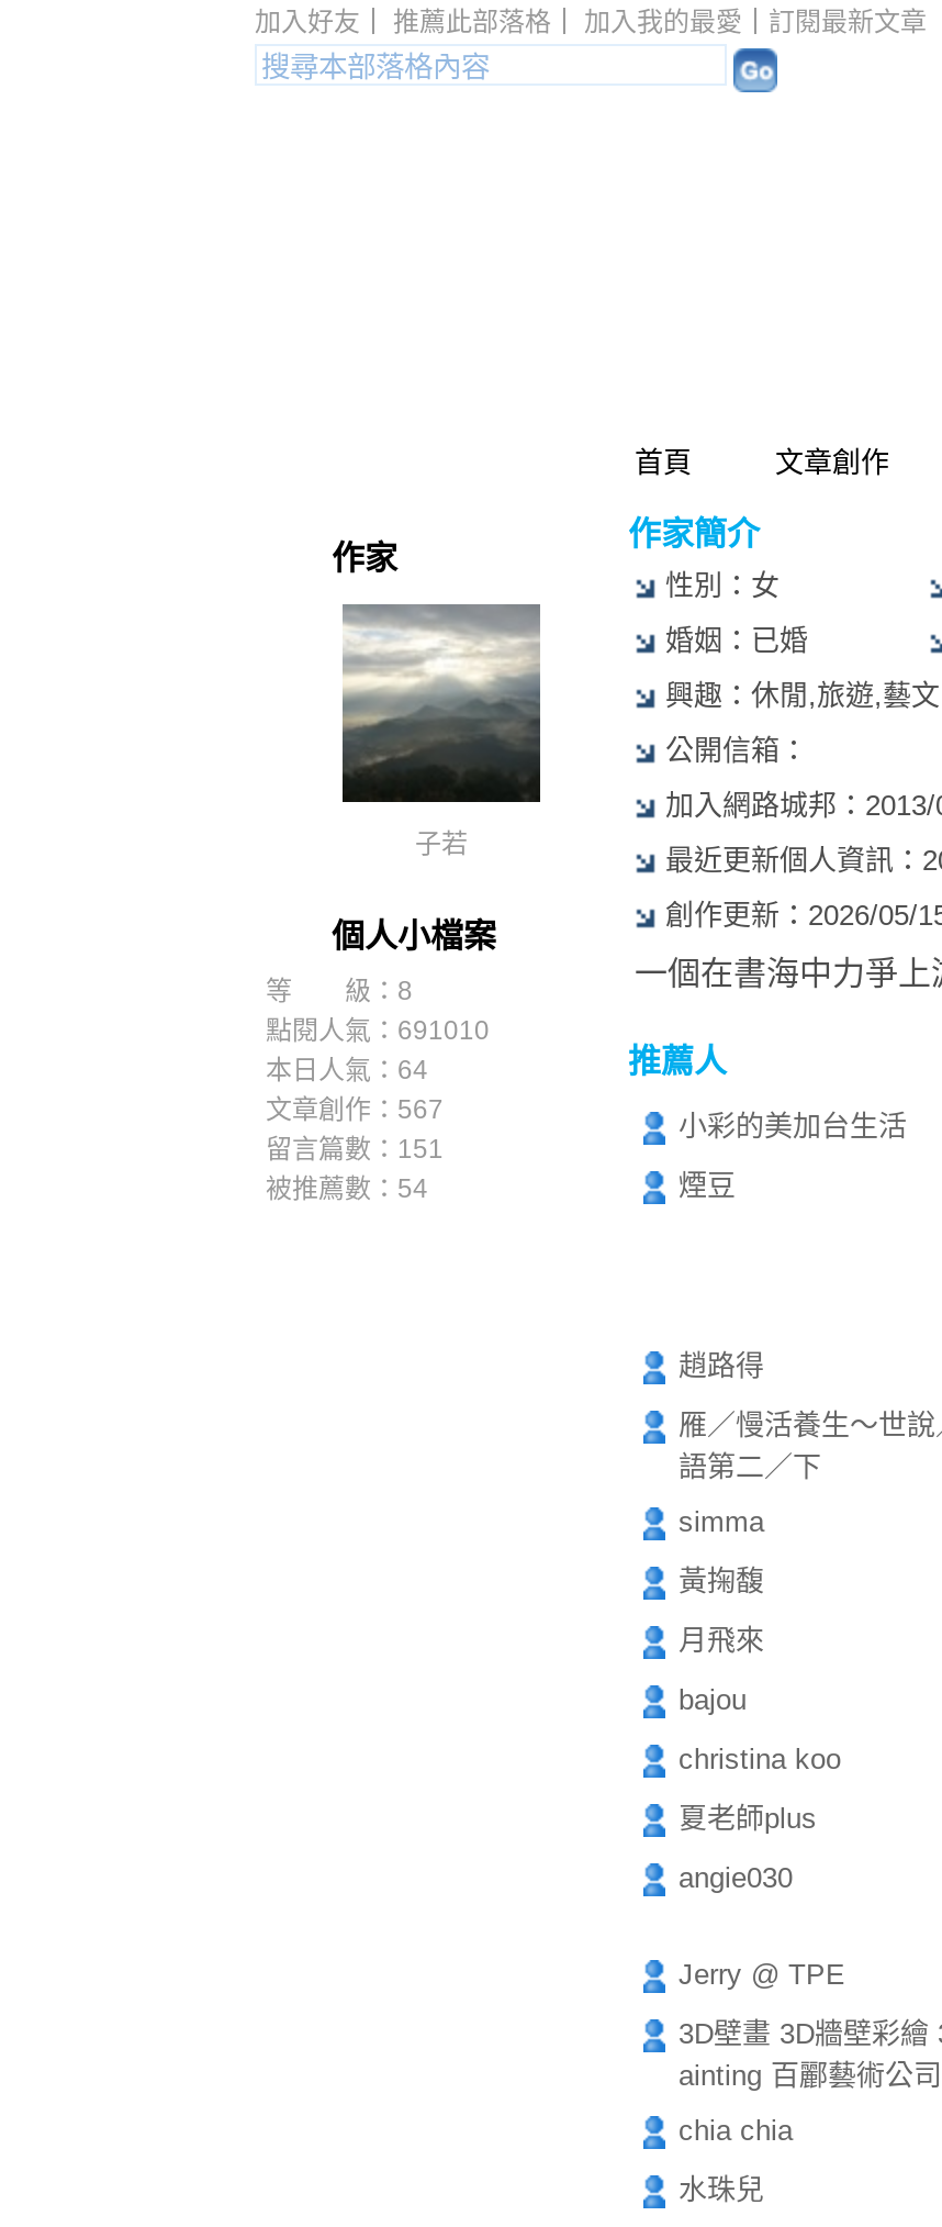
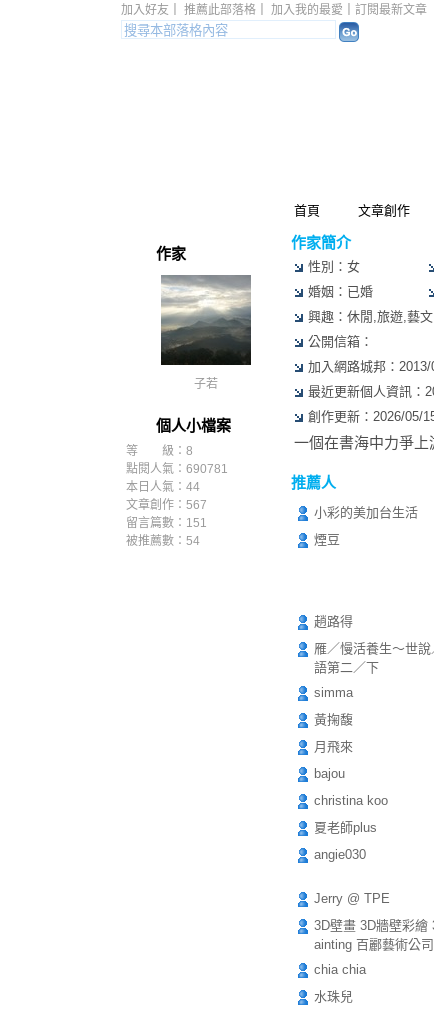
[266,1015,490,1046] 點閱人氣：691010 -> [126,462,228,476] 點閱人氣：690781
[266,1055,428,1085] 本日人氣：64 -> [126,480,200,494] 本日人氣：44

